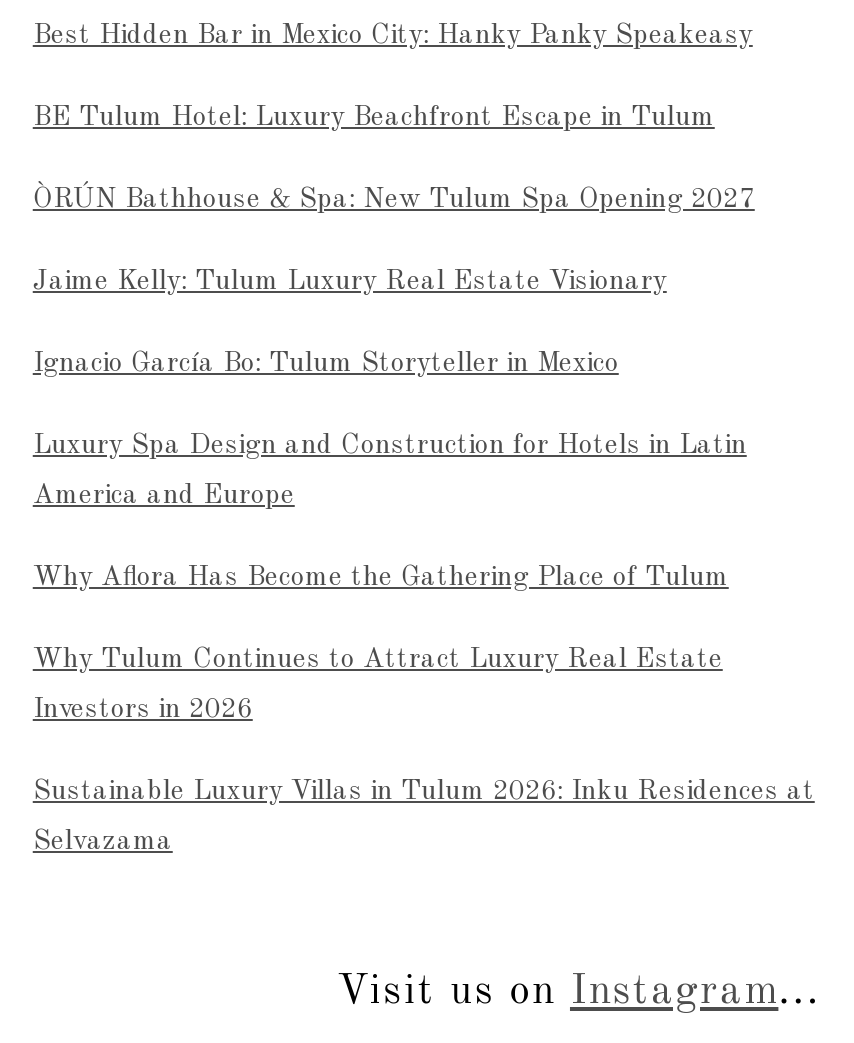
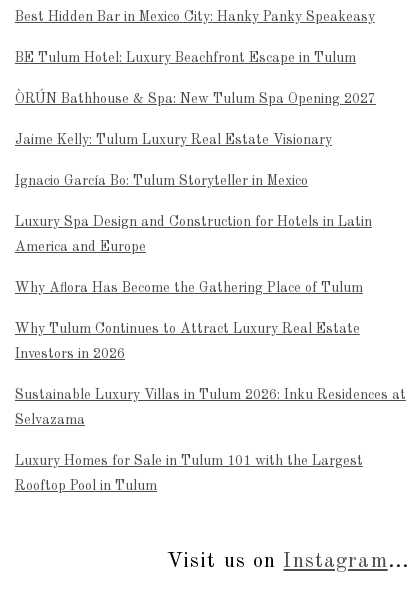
none -> [15,453,363,492] Luxury Homes for Sale in Tulum 101 with the Largest | Rooftop Pool in Tulum

